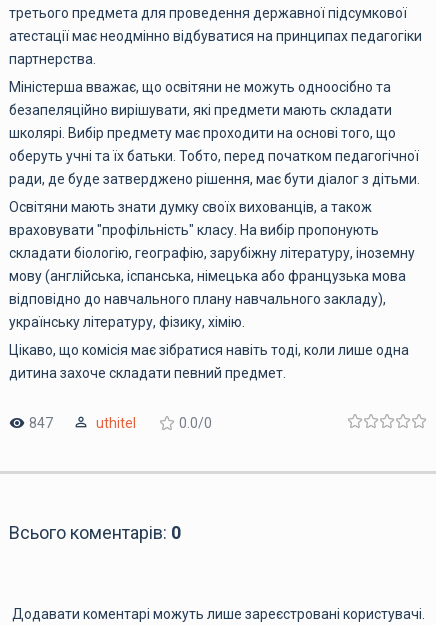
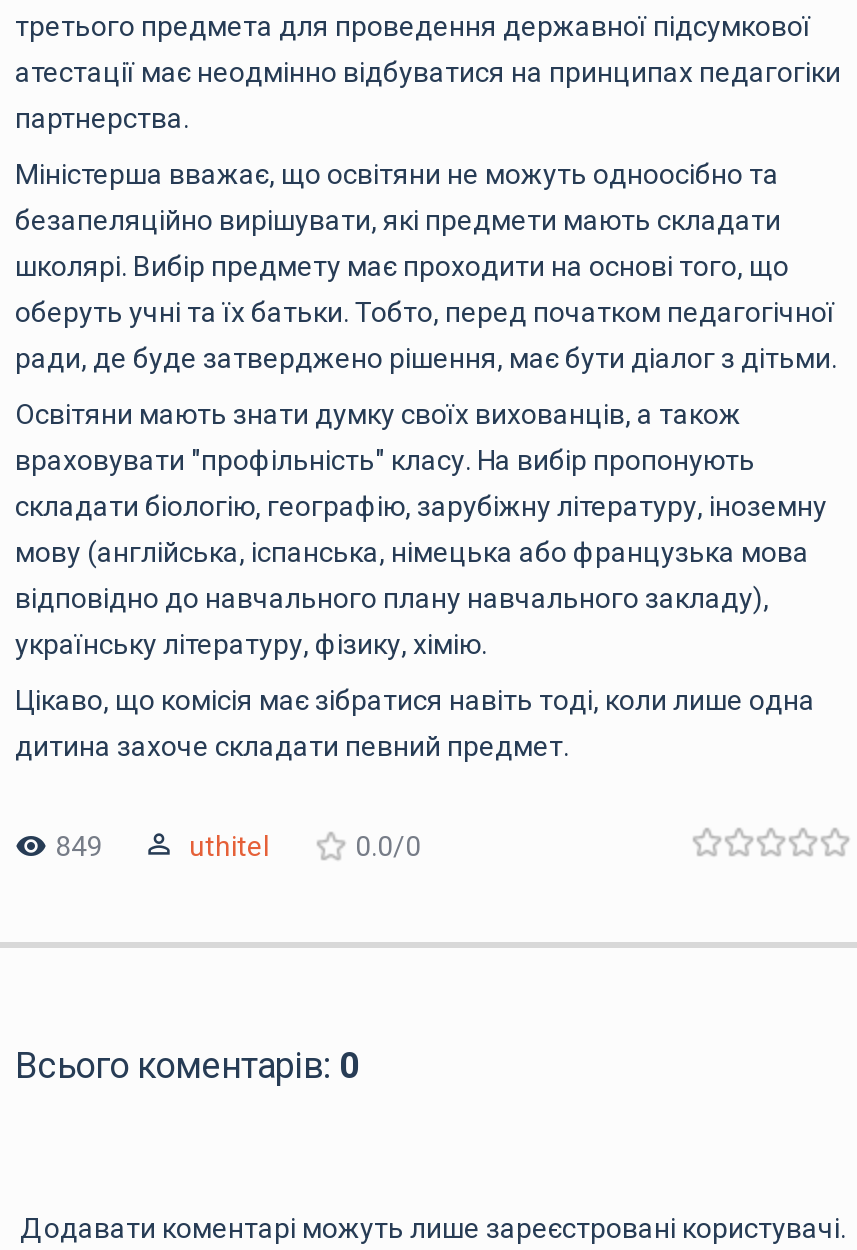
[29,415,53,431] 847 -> [55,830,103,862] 849

